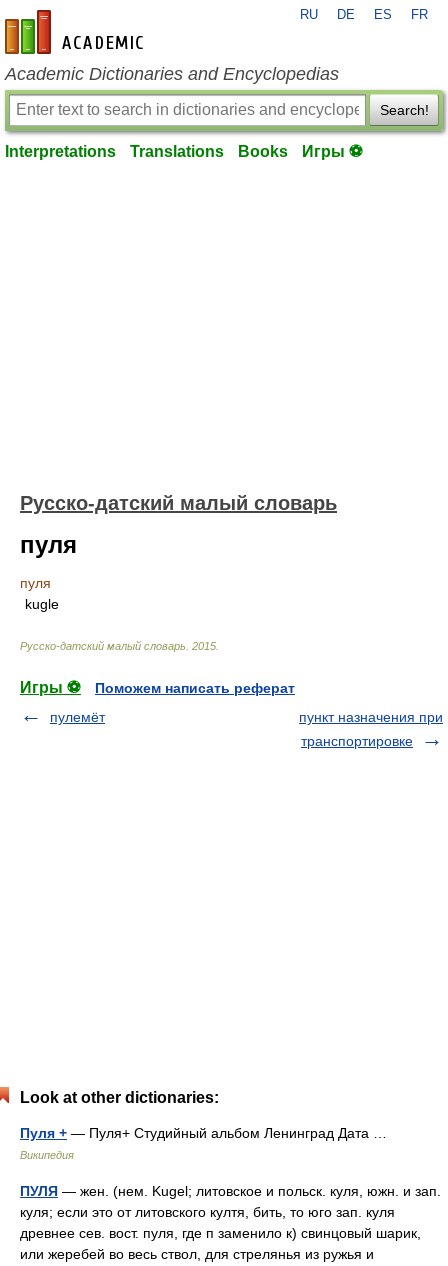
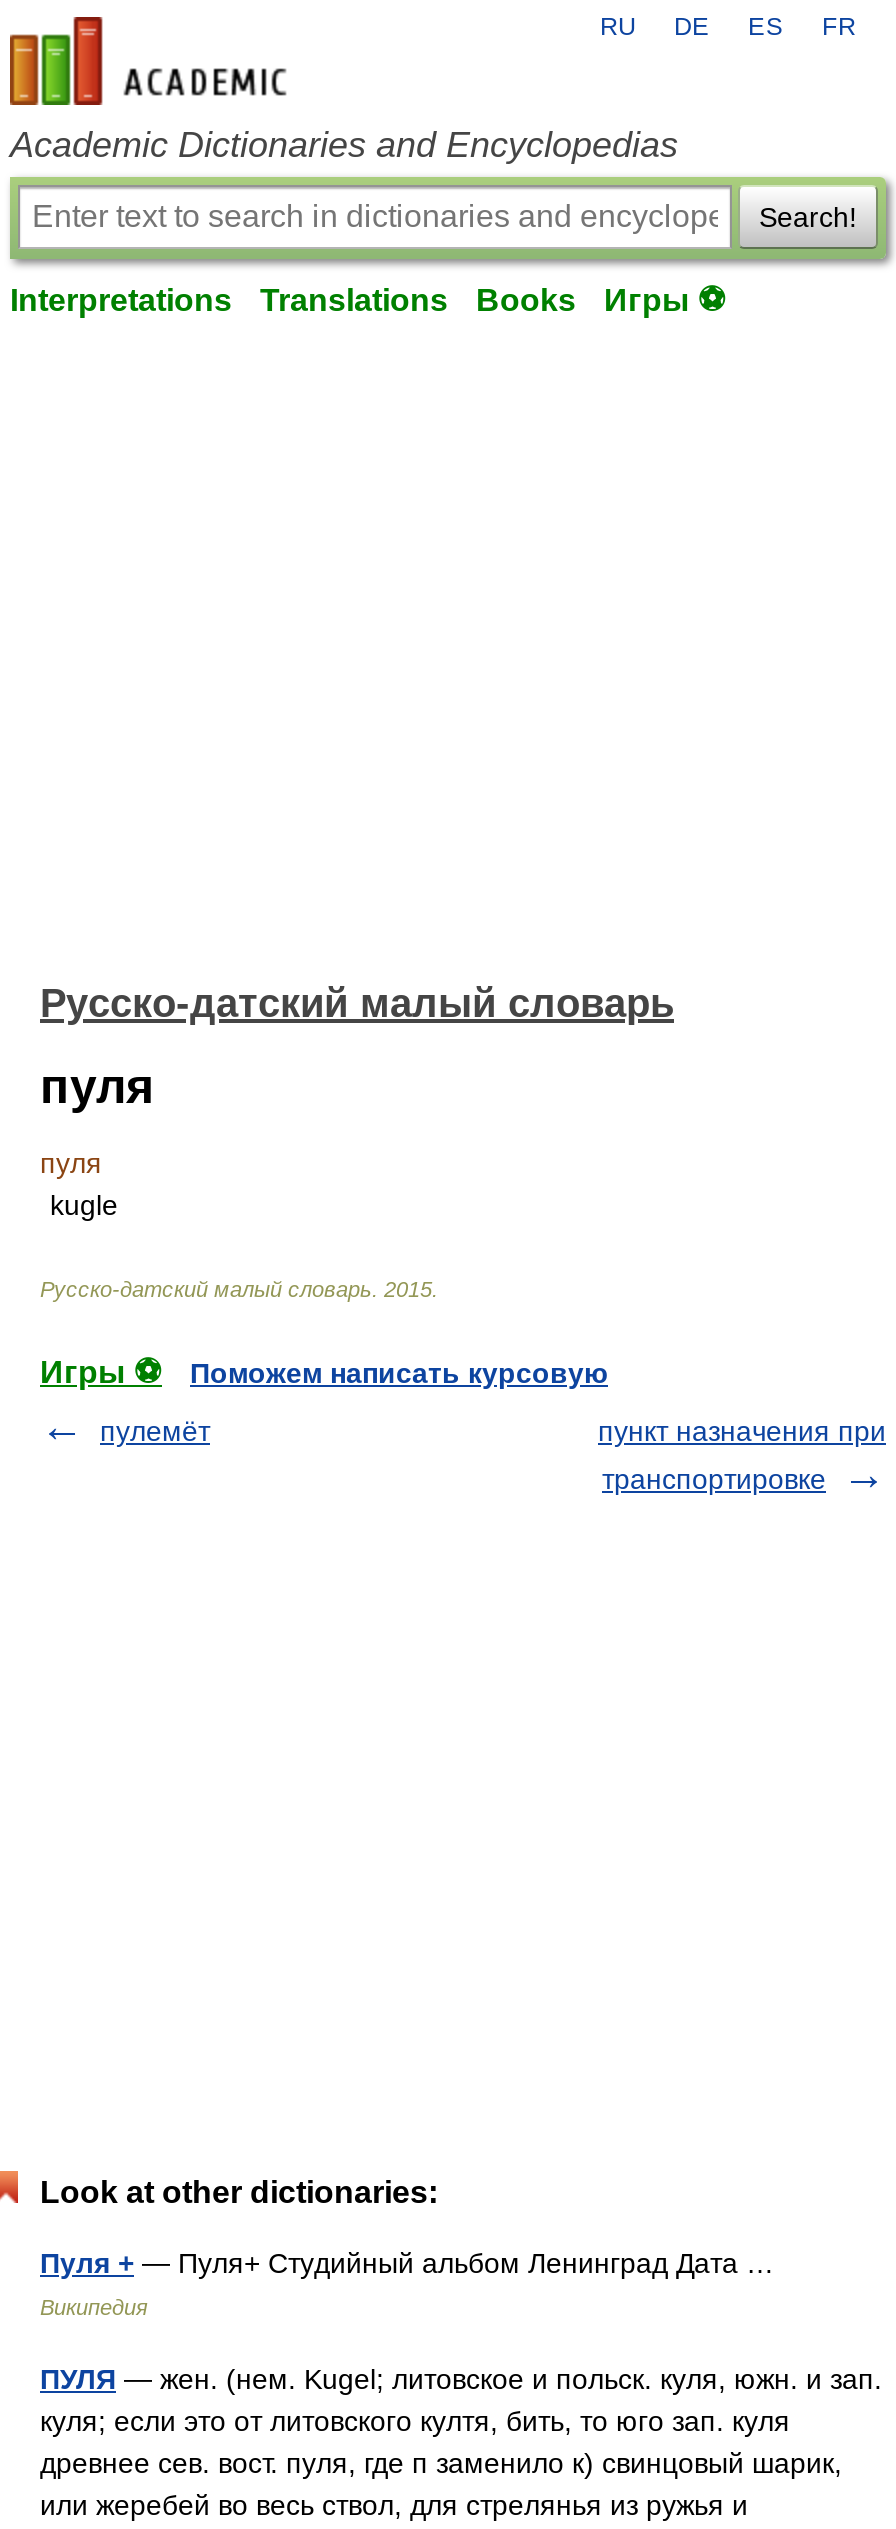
[95,680,295,696] Поможем написать реферат -> [190,1357,608,1389] Поможем написать курсовую

